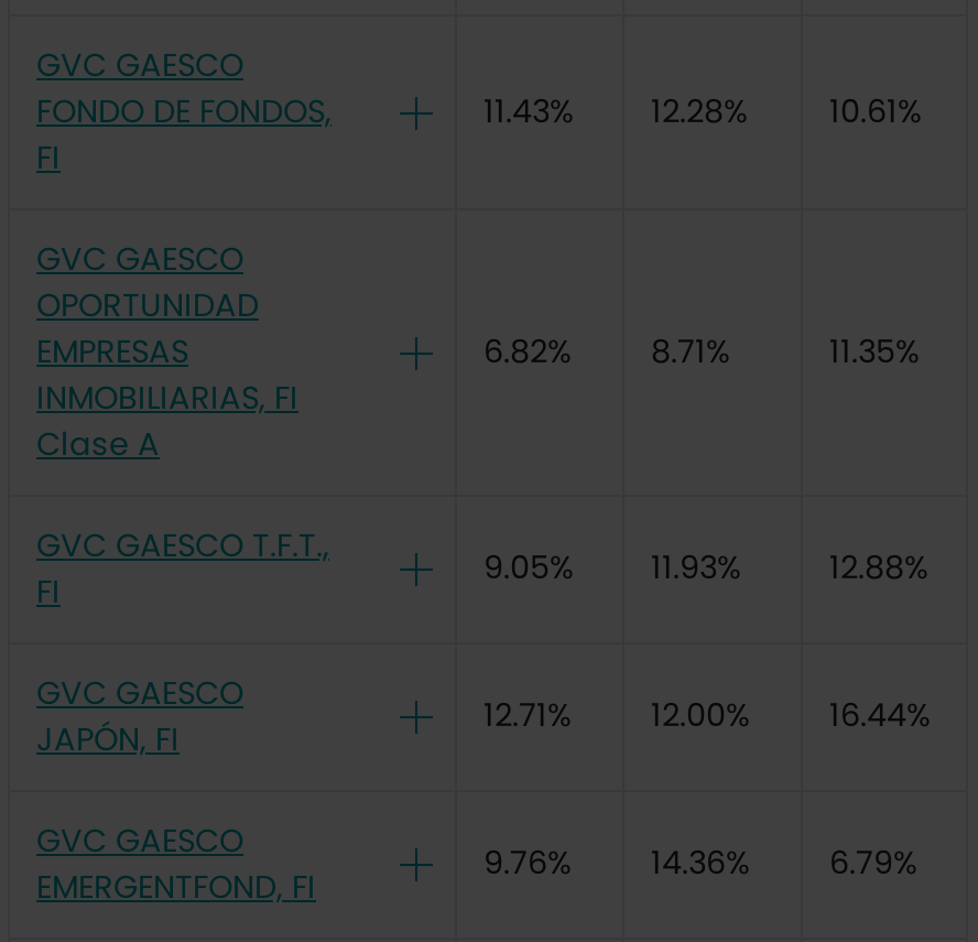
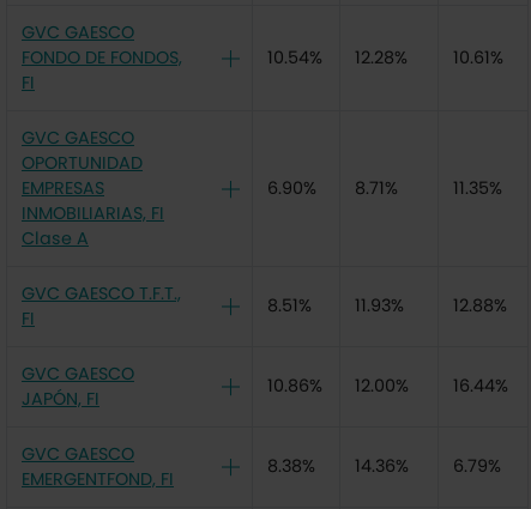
[483,90,922,134] 11.43% 12.28% 10.61% -> [267,46,503,70] 10.54% 12.28% 10.61%
[483,330,730,374] 6.82% 8.71% -> [267,176,398,200] 6.90% 8.71%
[483,546,574,590] 9.05% -> [267,294,312,318] 8.51%
[483,693,931,738] 12.71% 12.00% 16.44% -> [267,374,508,398] 10.86% 12.00% 16.44%
[483,841,917,885] 9.76% 14.36% 6.79% -> [267,454,501,478] 8.38% 14.36% 6.79%

